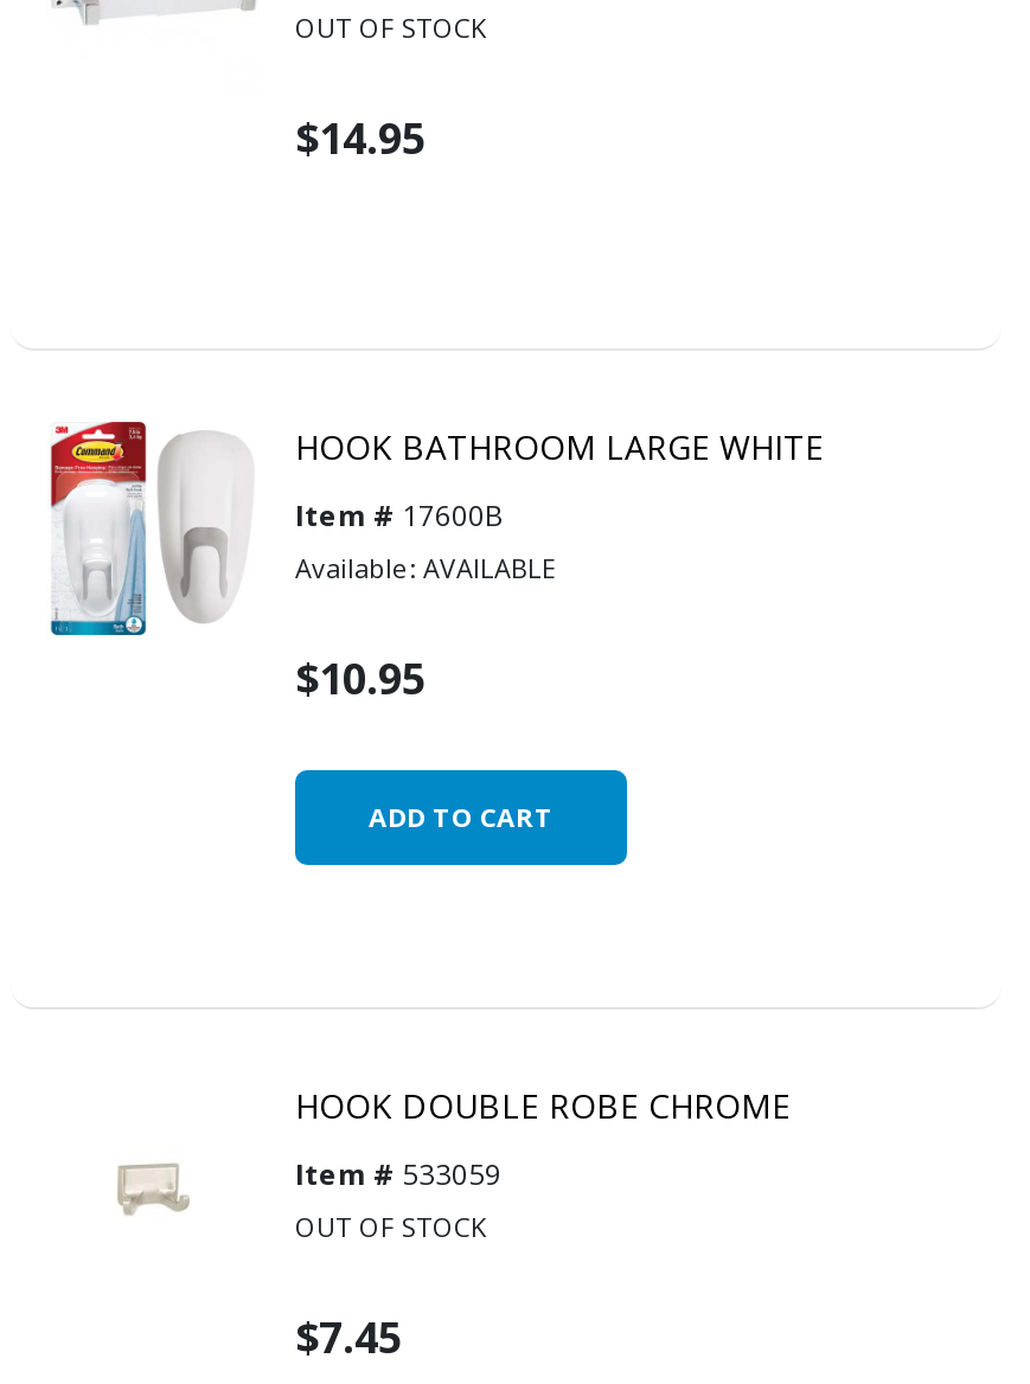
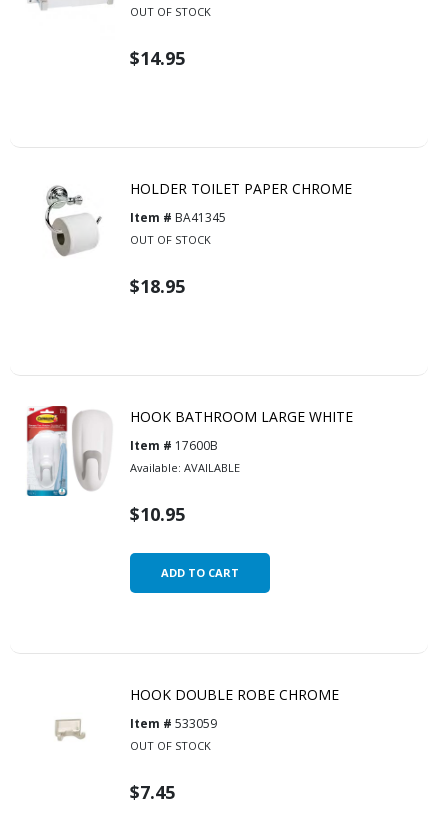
none -> [29,178,352,298] [image] | HOLDER TOILET PAPER CHROME | Item #BA41345 | OUT OF STOCK | $18.95

